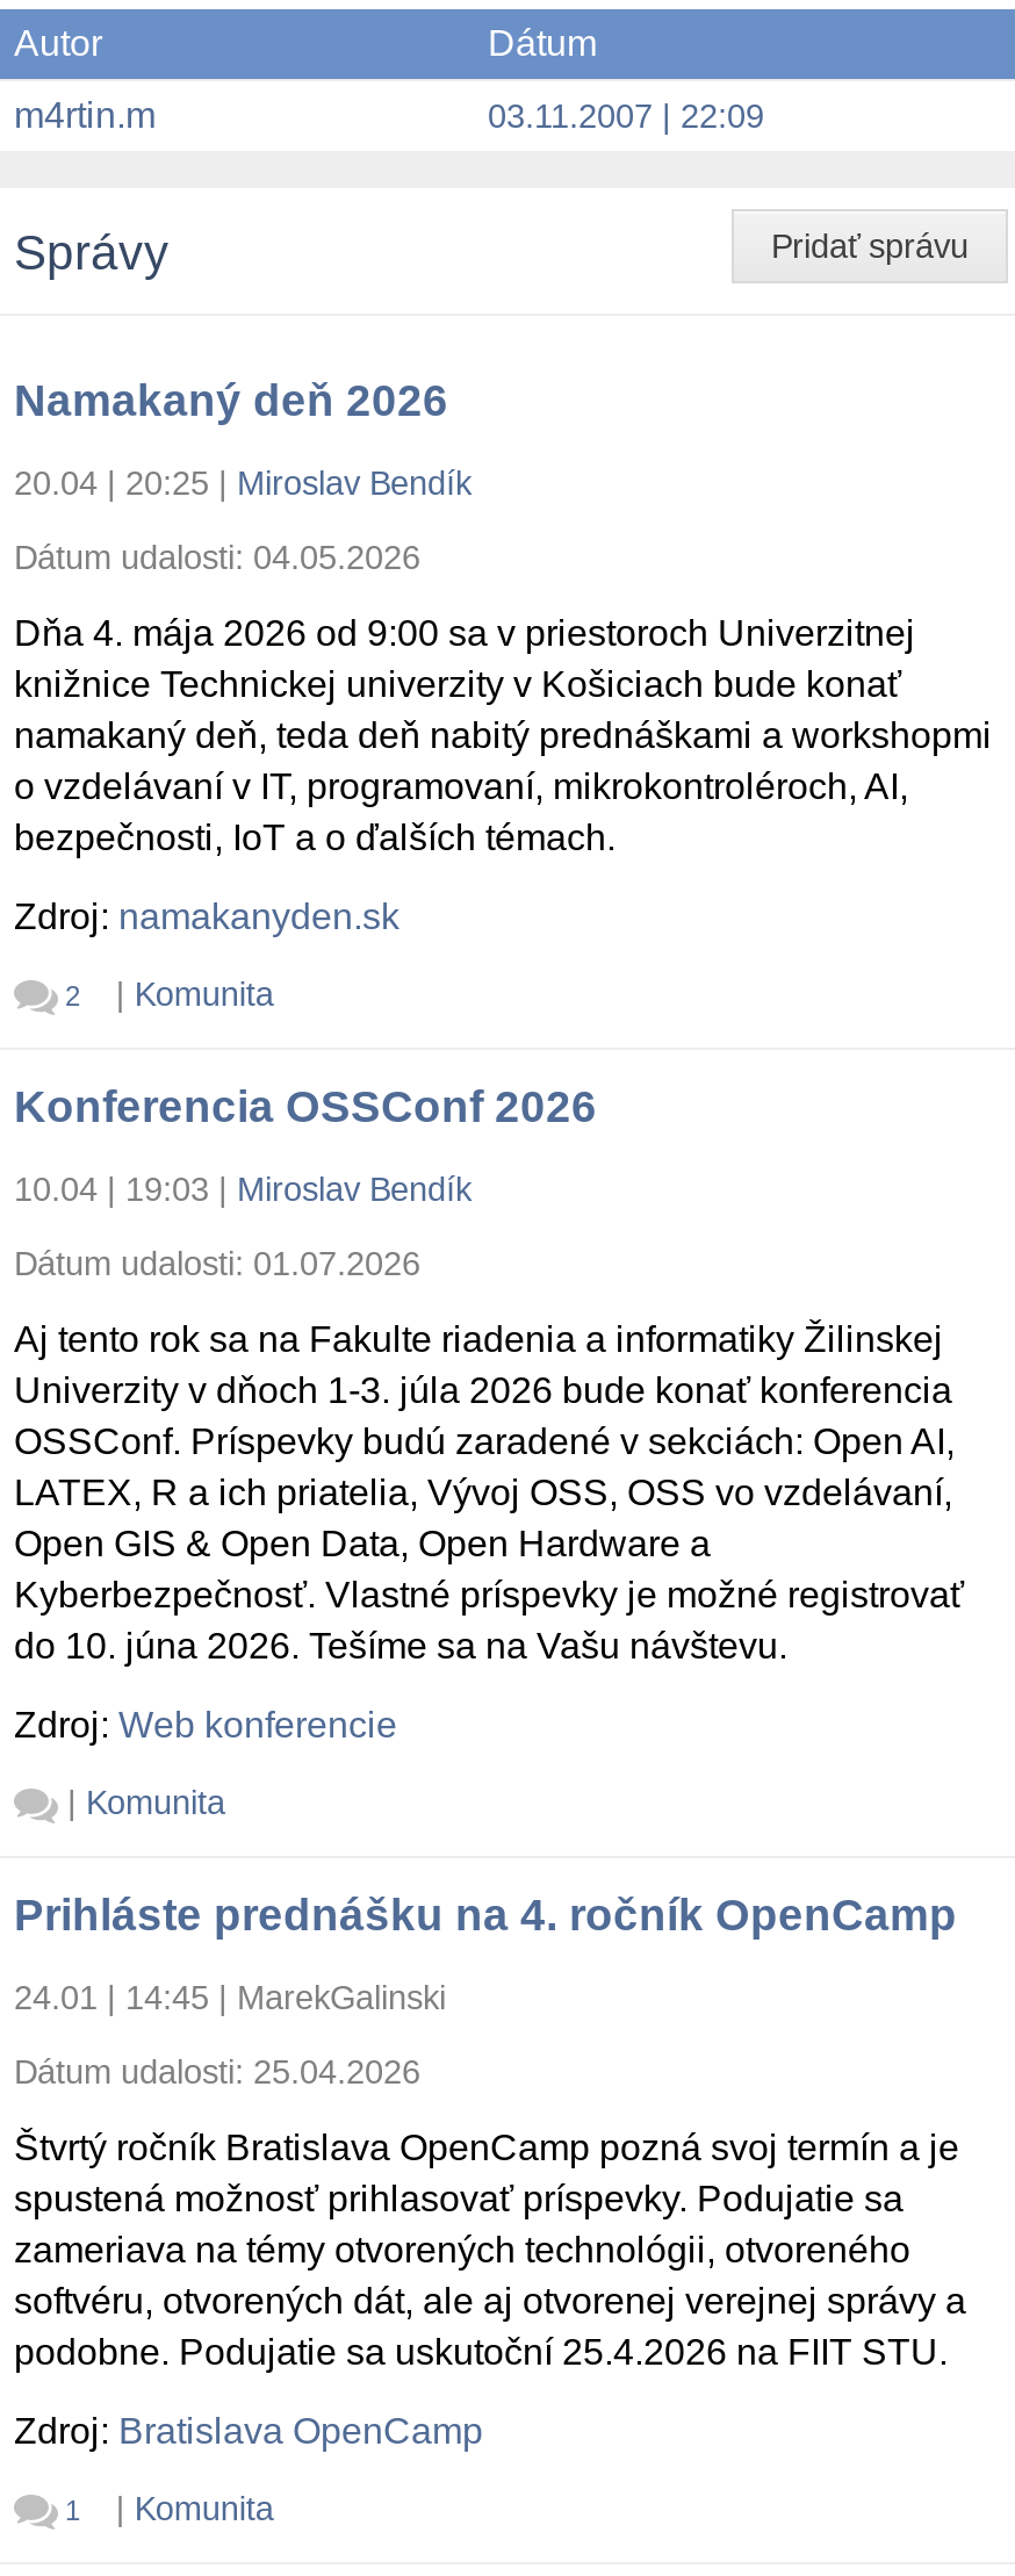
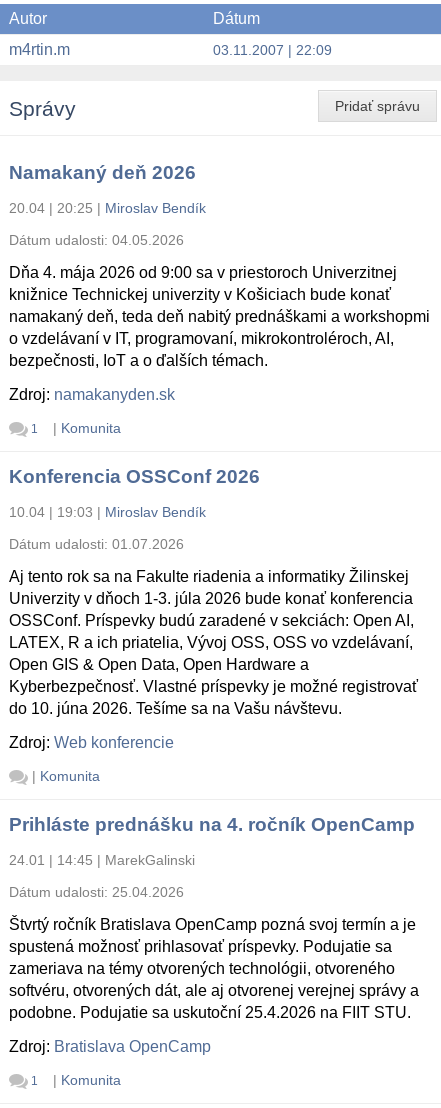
[65,980,81,1012] 2 -> [31,422,38,436] 1

